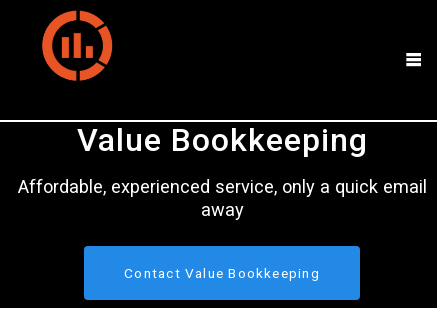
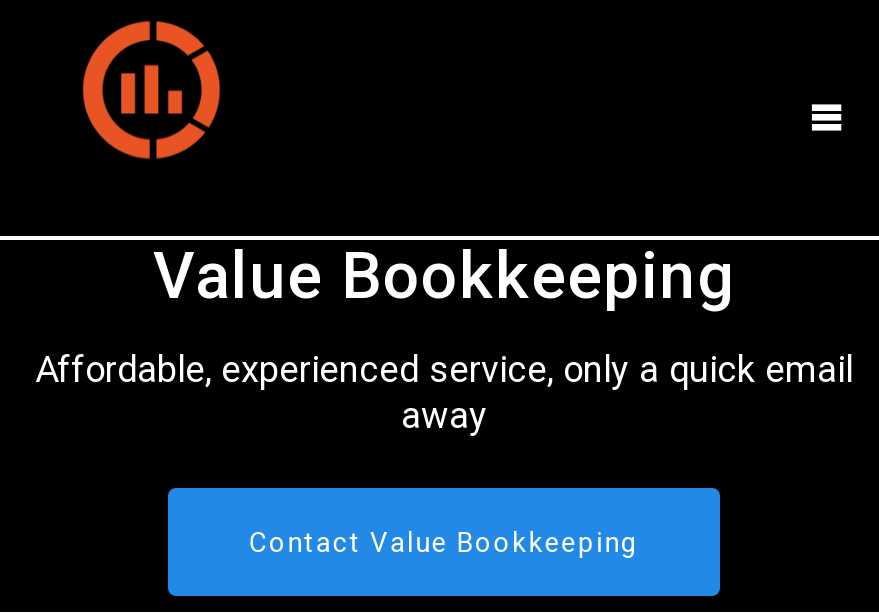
[64,12,113,79] [image] -> [116,24,224,120] [image]

